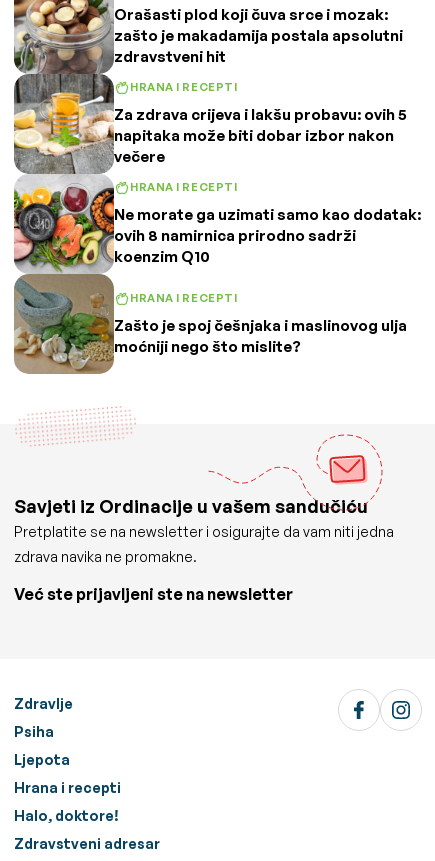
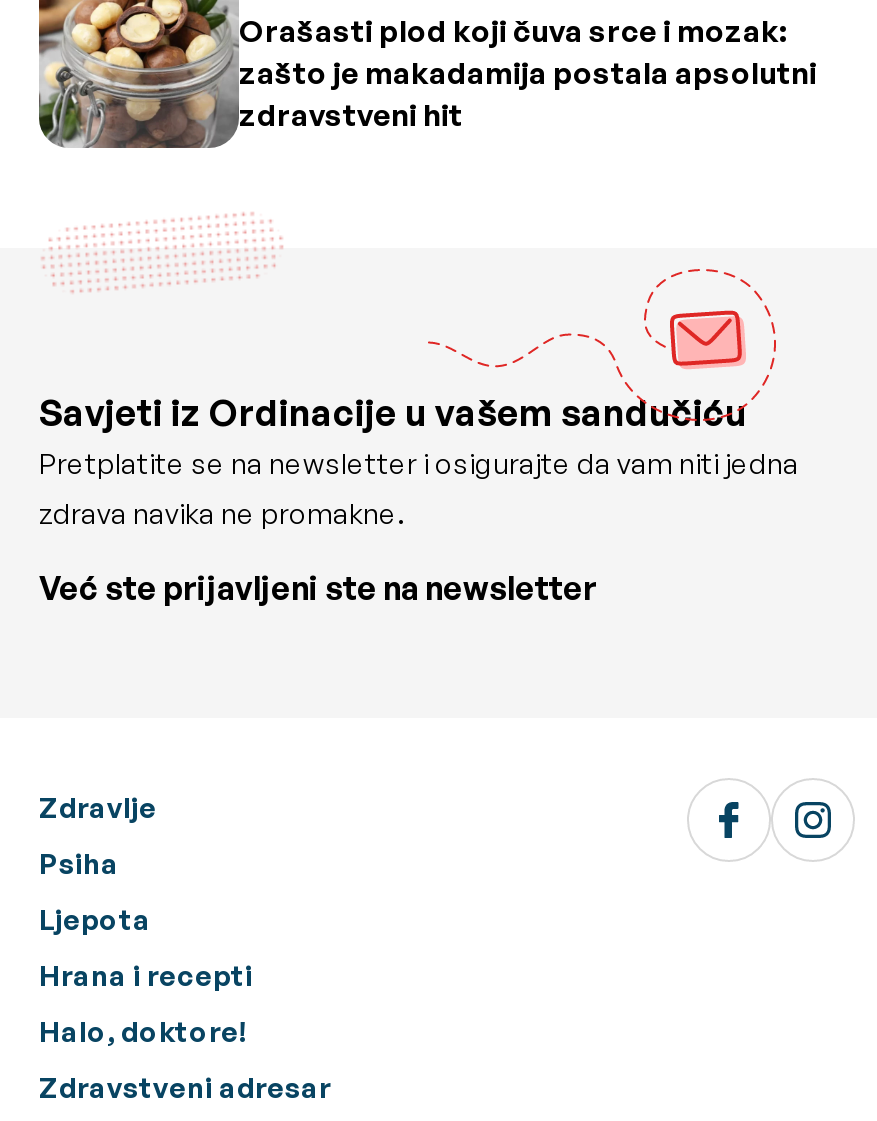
[13,73,421,375] [image] | HRANA I RECEPTI | Za zdrava crijeva i lakšu probavu: ovih 5 | napitaka može biti dobar izbor nakon | večere | HRANA I RECEPTI | Ne morate ga uzimati samo kao dodatak: | ovih 8 namirnica prirodno sadrži | koenzim Q10 | HRANA I RECEPTI | Zašto je spoj češnjaka i maslinovog ulja | moćniji nego što mislite? -> none

